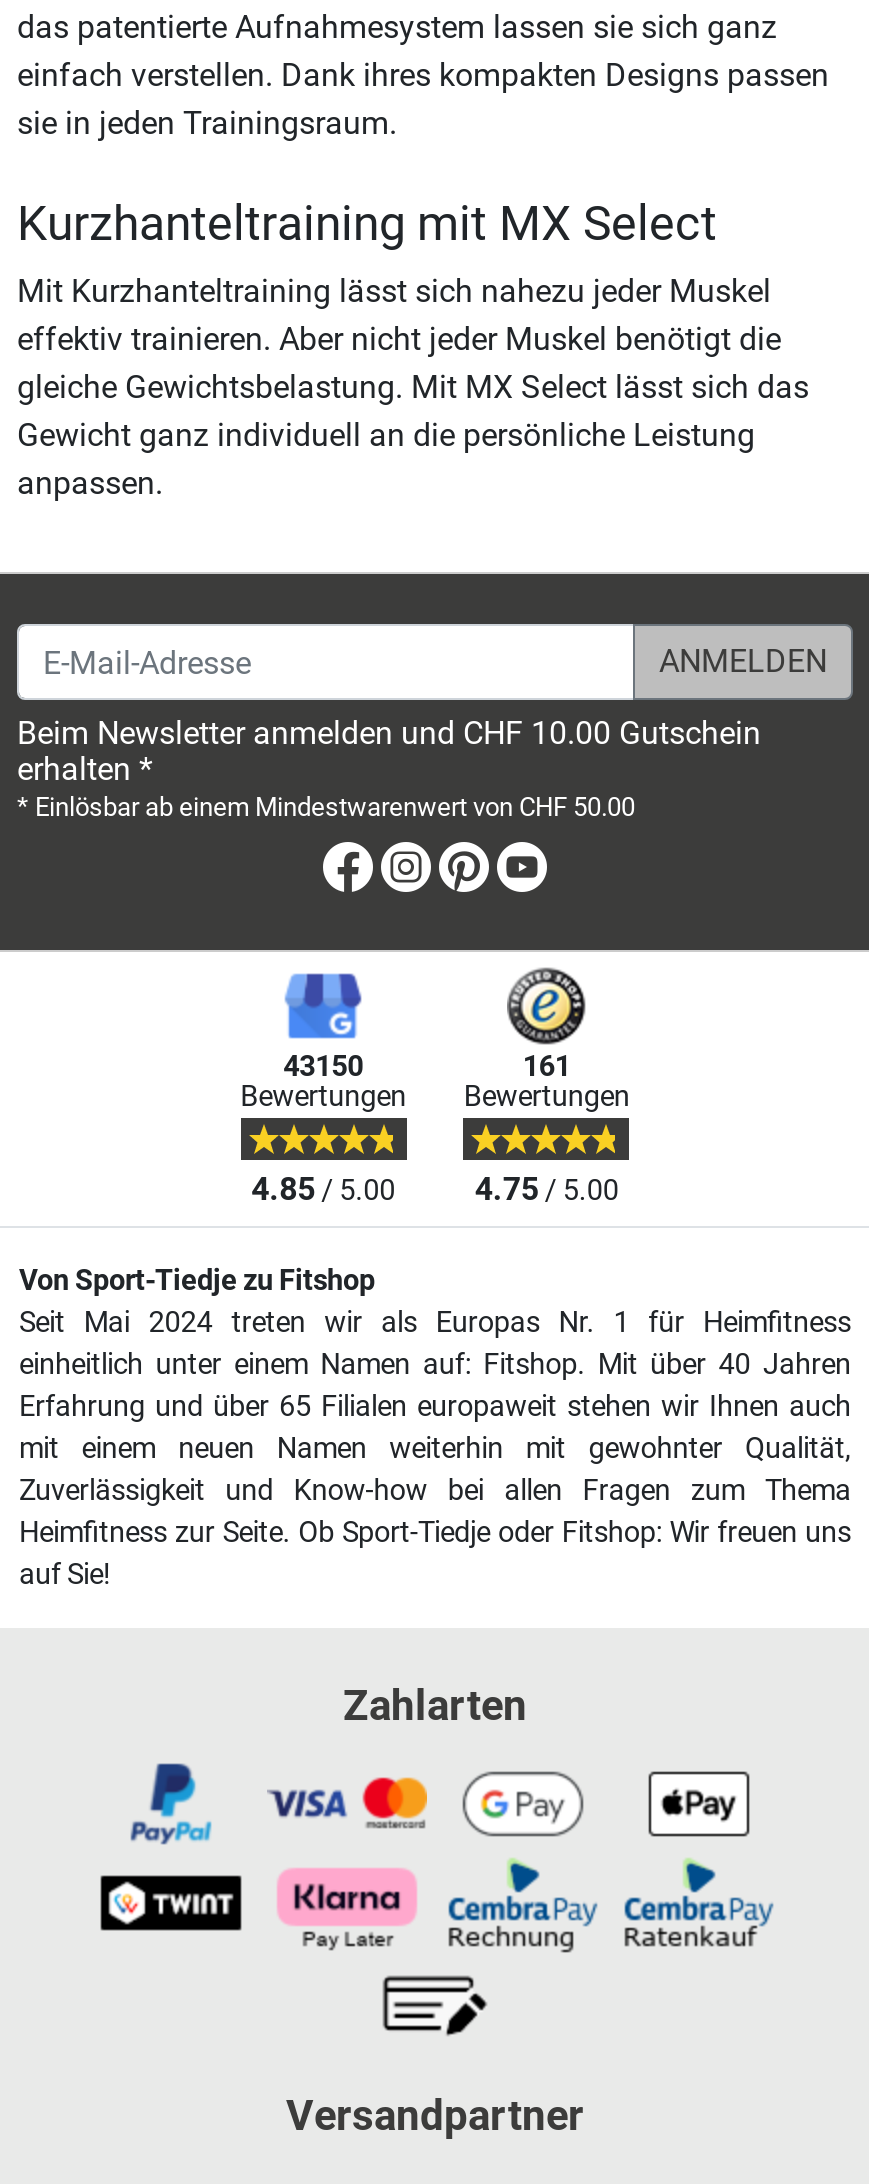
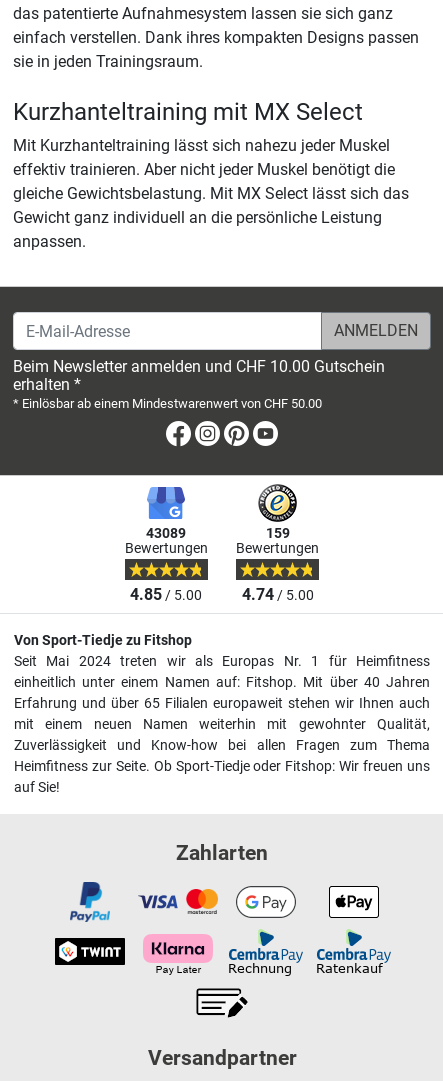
[283,1050,363,1084] 43150 -> [146,525,186,542] 43089
[523,1050,571,1084] 161 -> [266,525,290,542] 159
[475,1169,619,1207] 4.75 / 5.00 -> [242,585,314,604] 4.74 / 5.00

